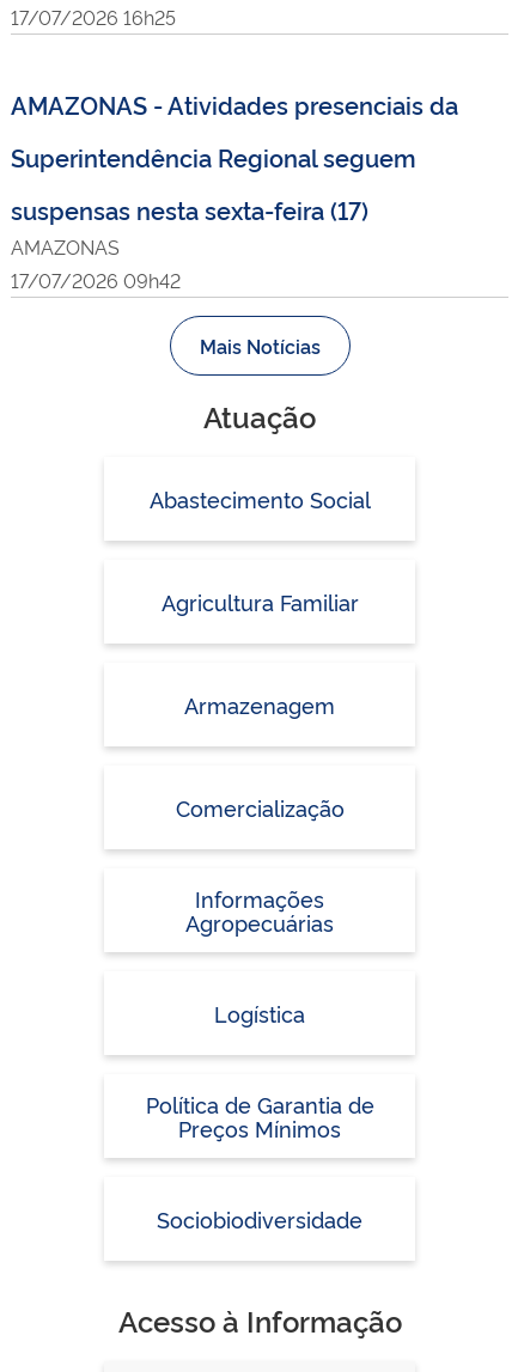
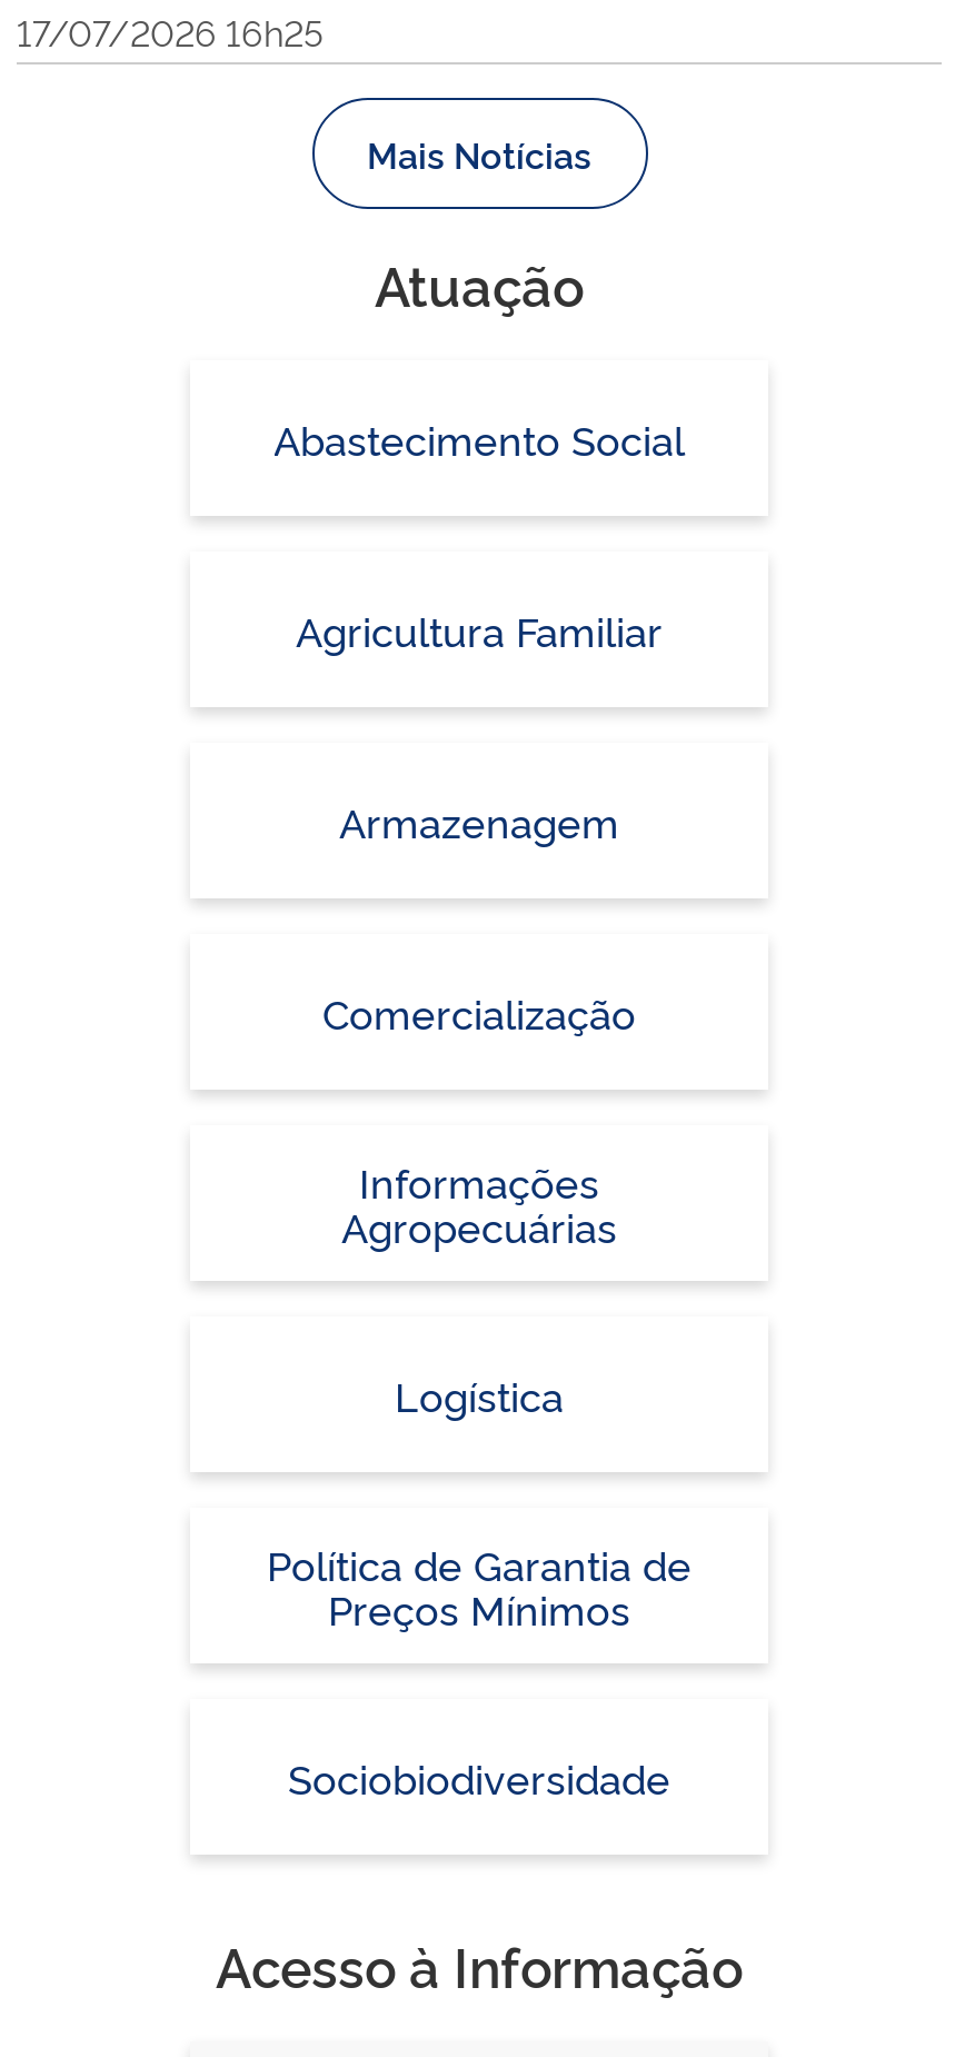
[11,88,458,293] AMAZONAS - Atividades presenciais da | Superintendência Regional seguem | suspensas nesta sexta-feira (17) | AMAZONAS | 17/07/2026 09h42 -> none

